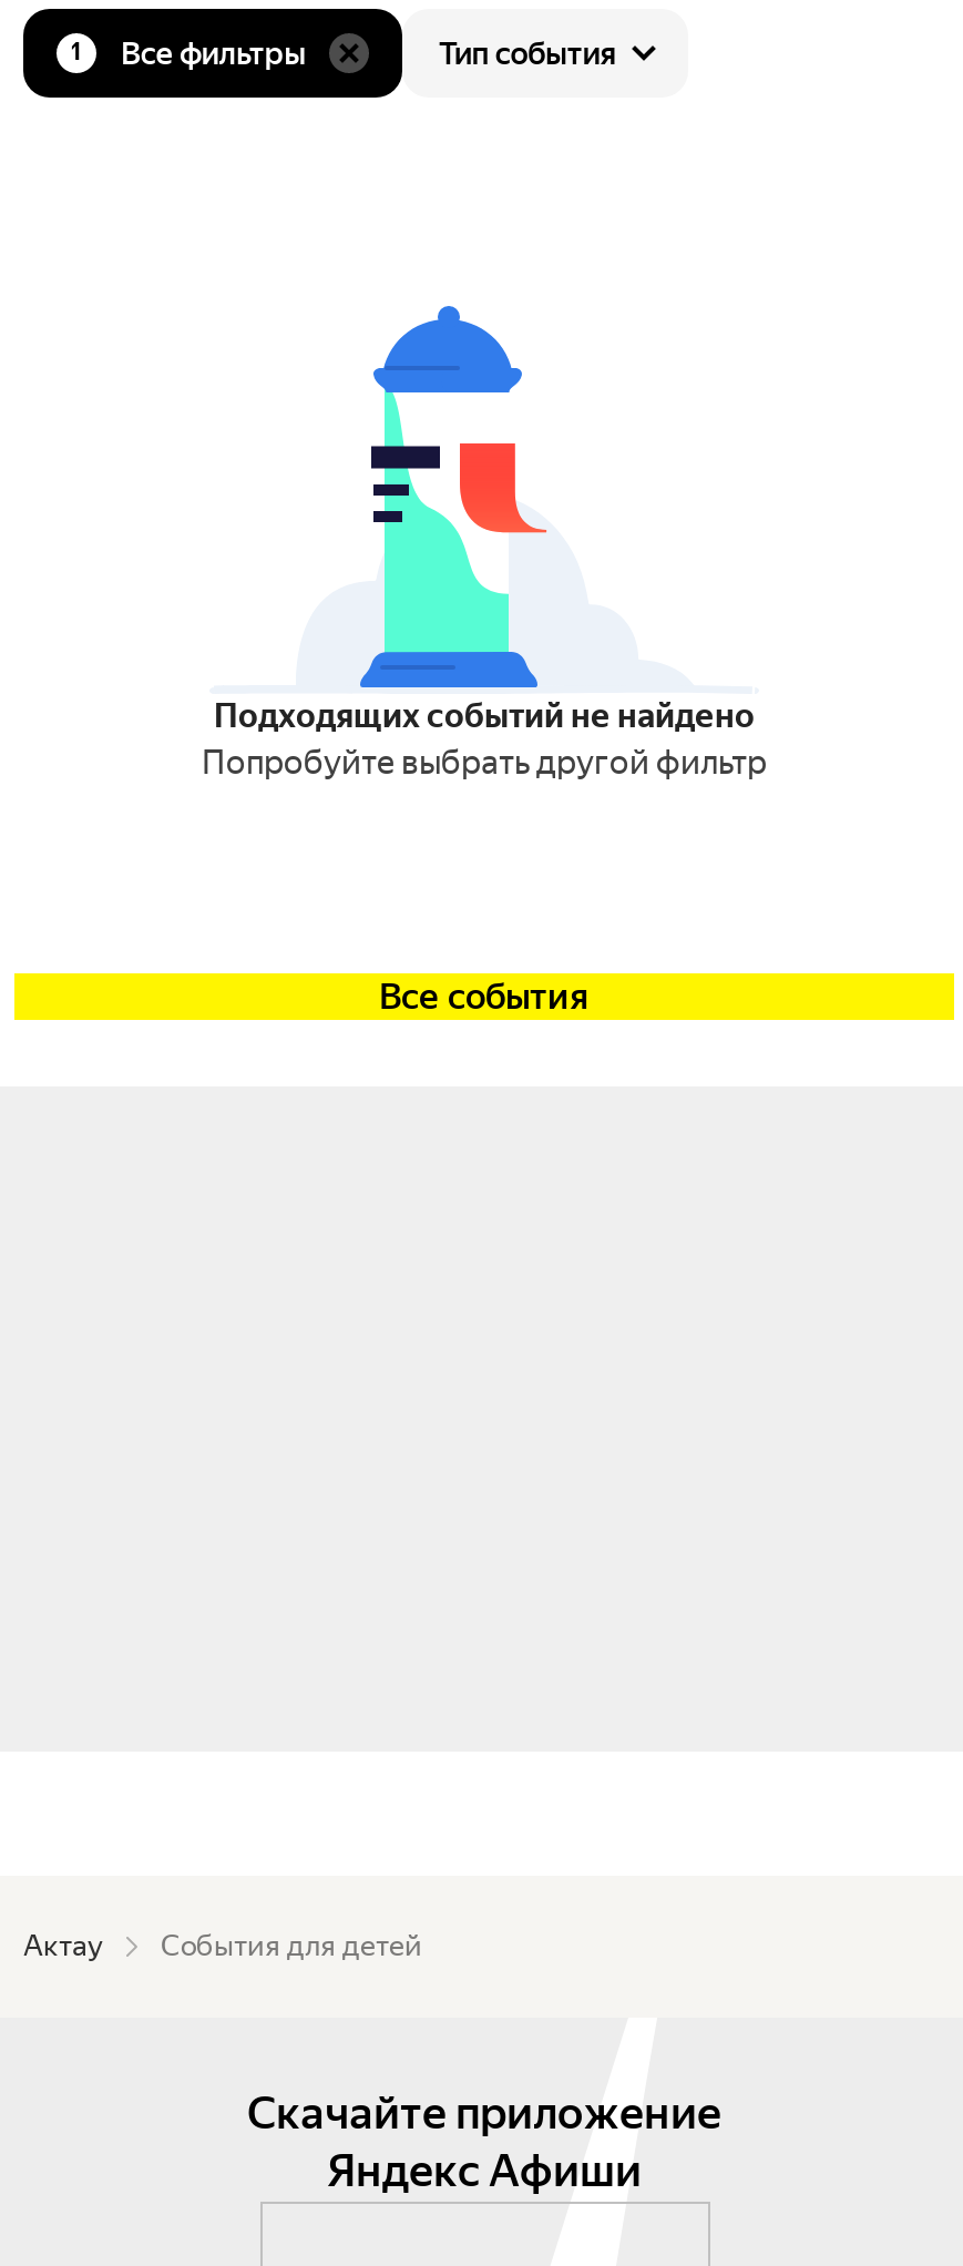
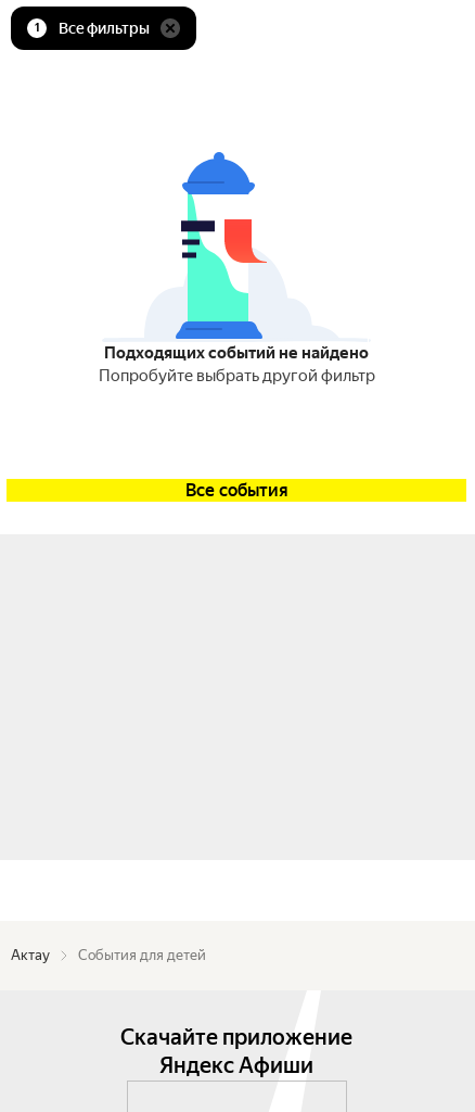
[439,35,617,71] Тип события -> none

